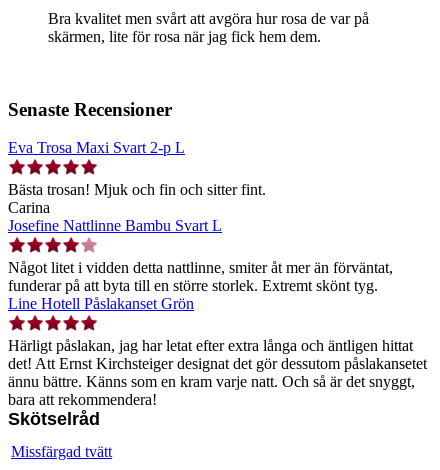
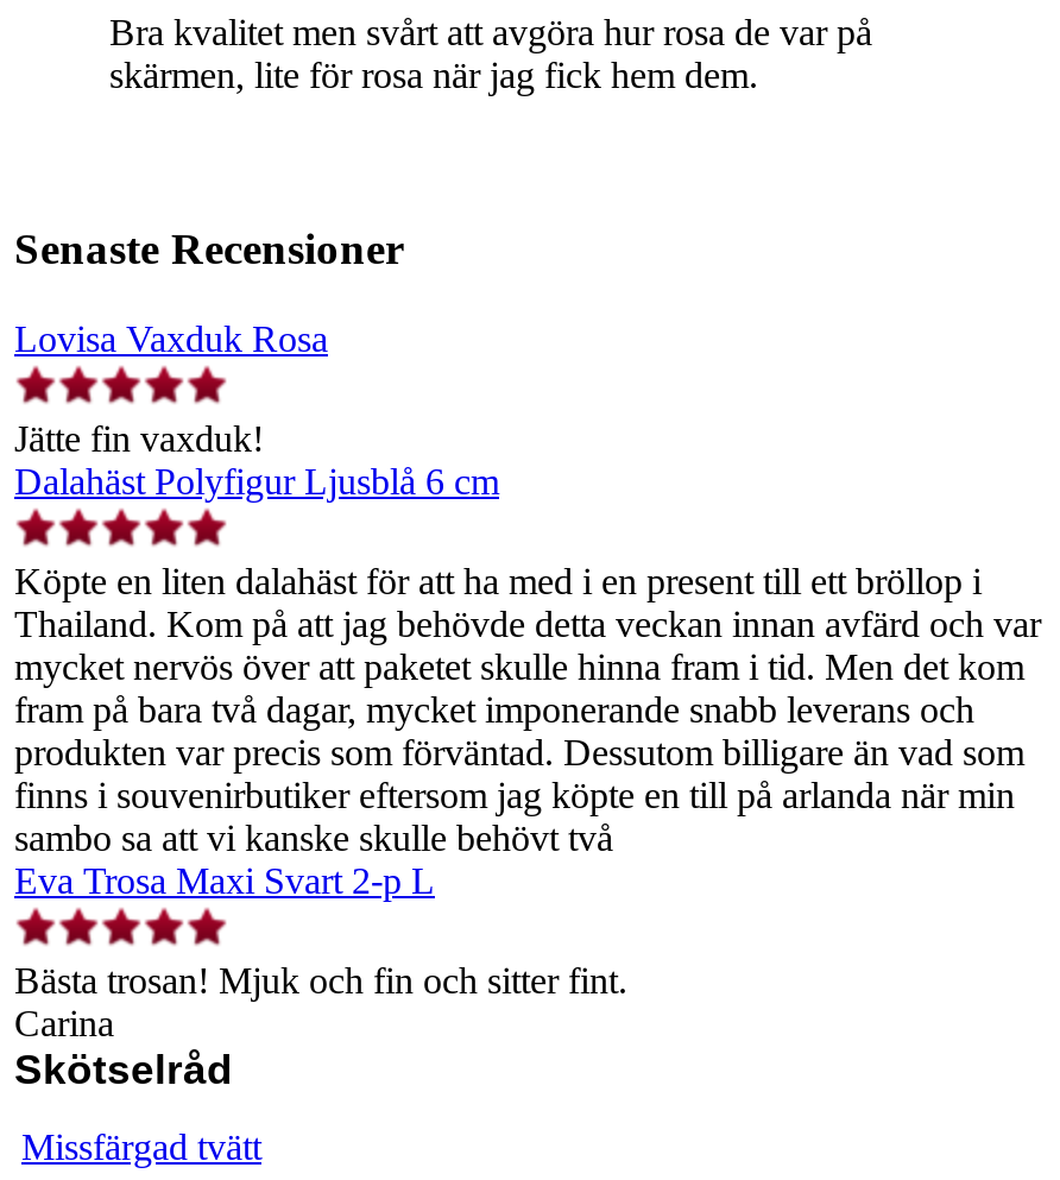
none -> [14,319,1041,859] Lovisa Vaxduk Rosa | Jätte fin vaxduk! | Dalahäst Polyfigur Ljusblå 6 cm | Köpte en liten dalahäst för att ha med i en present till ett bröllop i | Thailand. Kom på att jag behövde detta veckan innan avfärd och var | mycket nervös över att paketet skulle hinna fram i tid. Men det kom | fram på bara två dagar, mycket imponerande snabb leverans och | produkten var precis som förväntad. Dessutom billigare än vad som | finns i souvenirbutiker eftersom jag köpte en till på arlanda när min | sambo sa att vi kanske skulle behövt två
moved [8,139,266,216] -> [14,861,627,1044]: Eva Trosa Maxi Svart 2-p L | Bästa trosan! Mjuk och fin och sitter fint. | Carina
[8,217,427,408] Josefine Nattlinne Bambu Svart L | Något litet i vidden detta nattlinne, smiter åt mer än förväntat, | funderar på att byta till en större storlek. Extremt skönt tyg. | Line Hotell Påslakanset Grön | Härligt påslakan, jag har letat efter extra långa och äntligen hittat | det! Att Ernst Kirchsteiger designat det gör dessutom påslakansetet | ännu bättre. Känns som en kram varje natt. Och så är det snyggt, | bara att rekommendera! -> none

